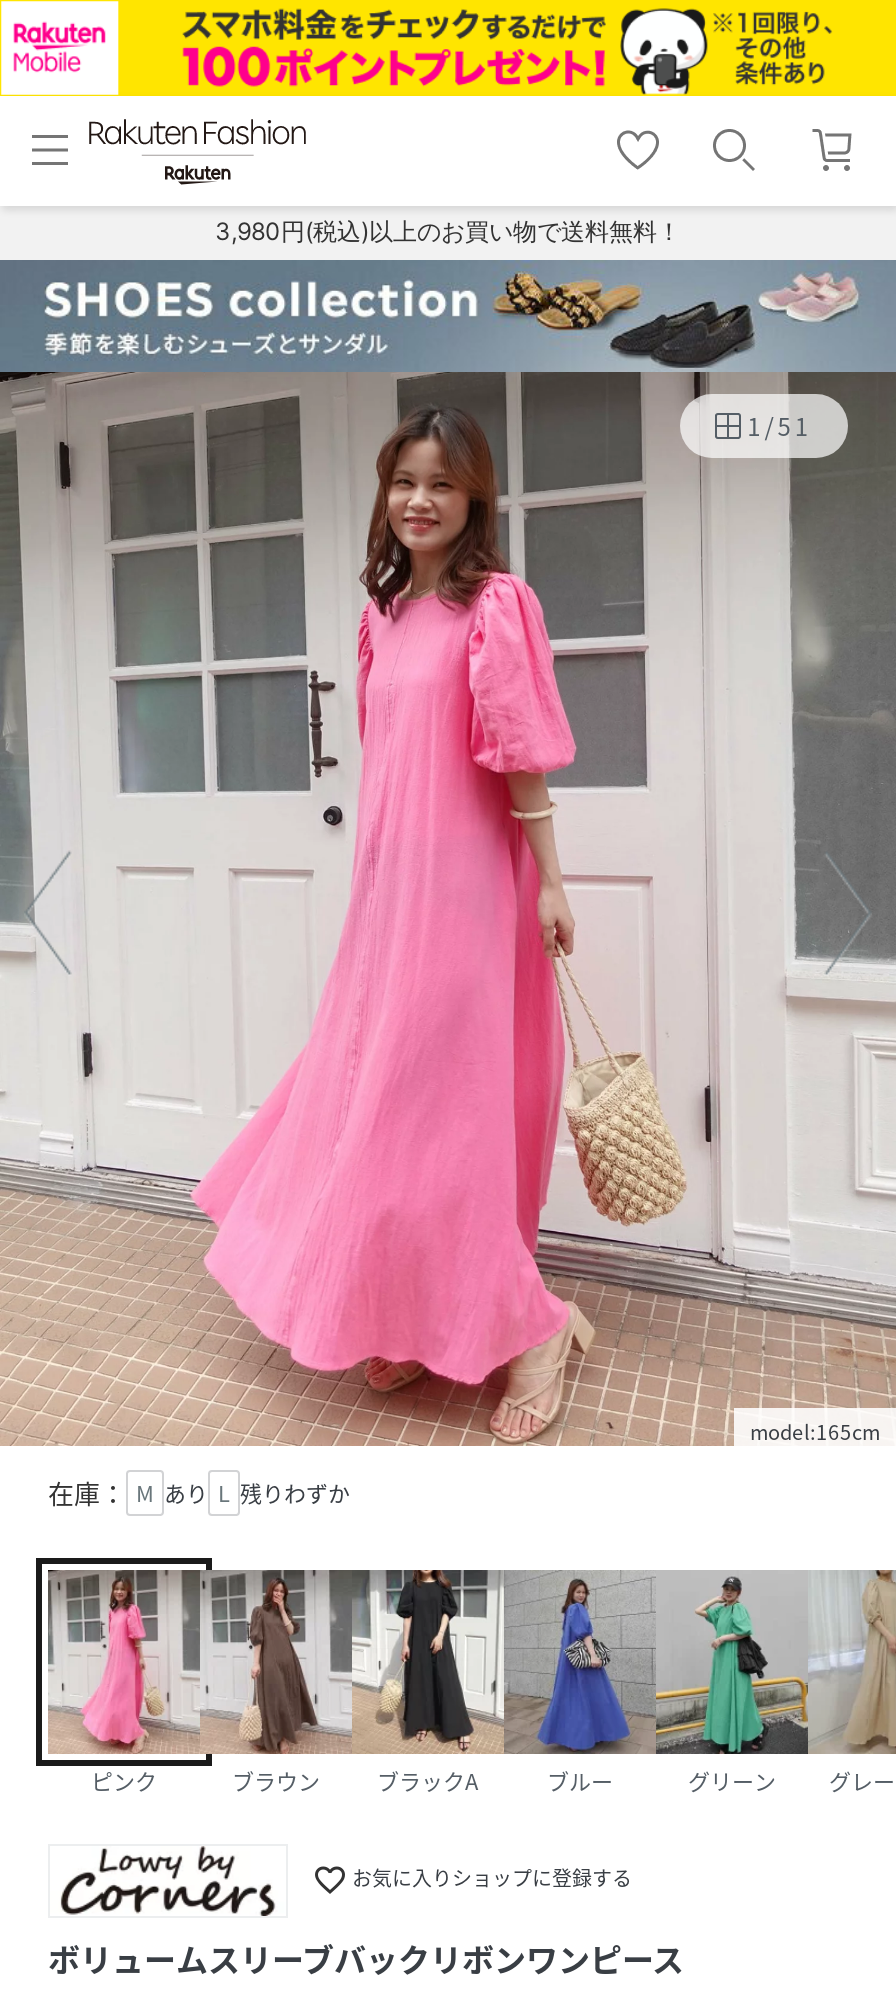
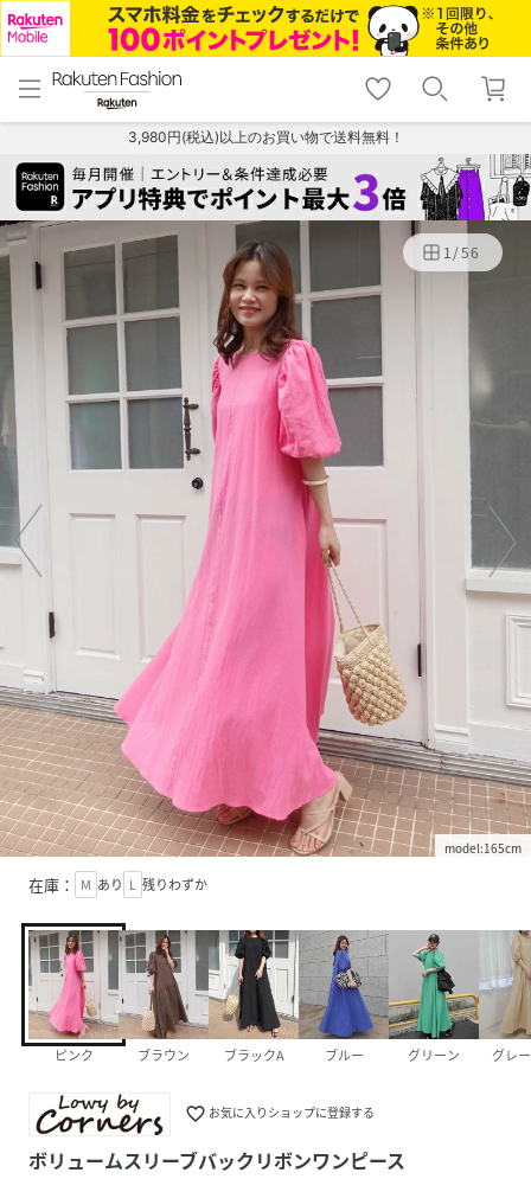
[6,258,890,444] [image] | 1 /51 -> [4,154,527,263] [image] | 1 /56

